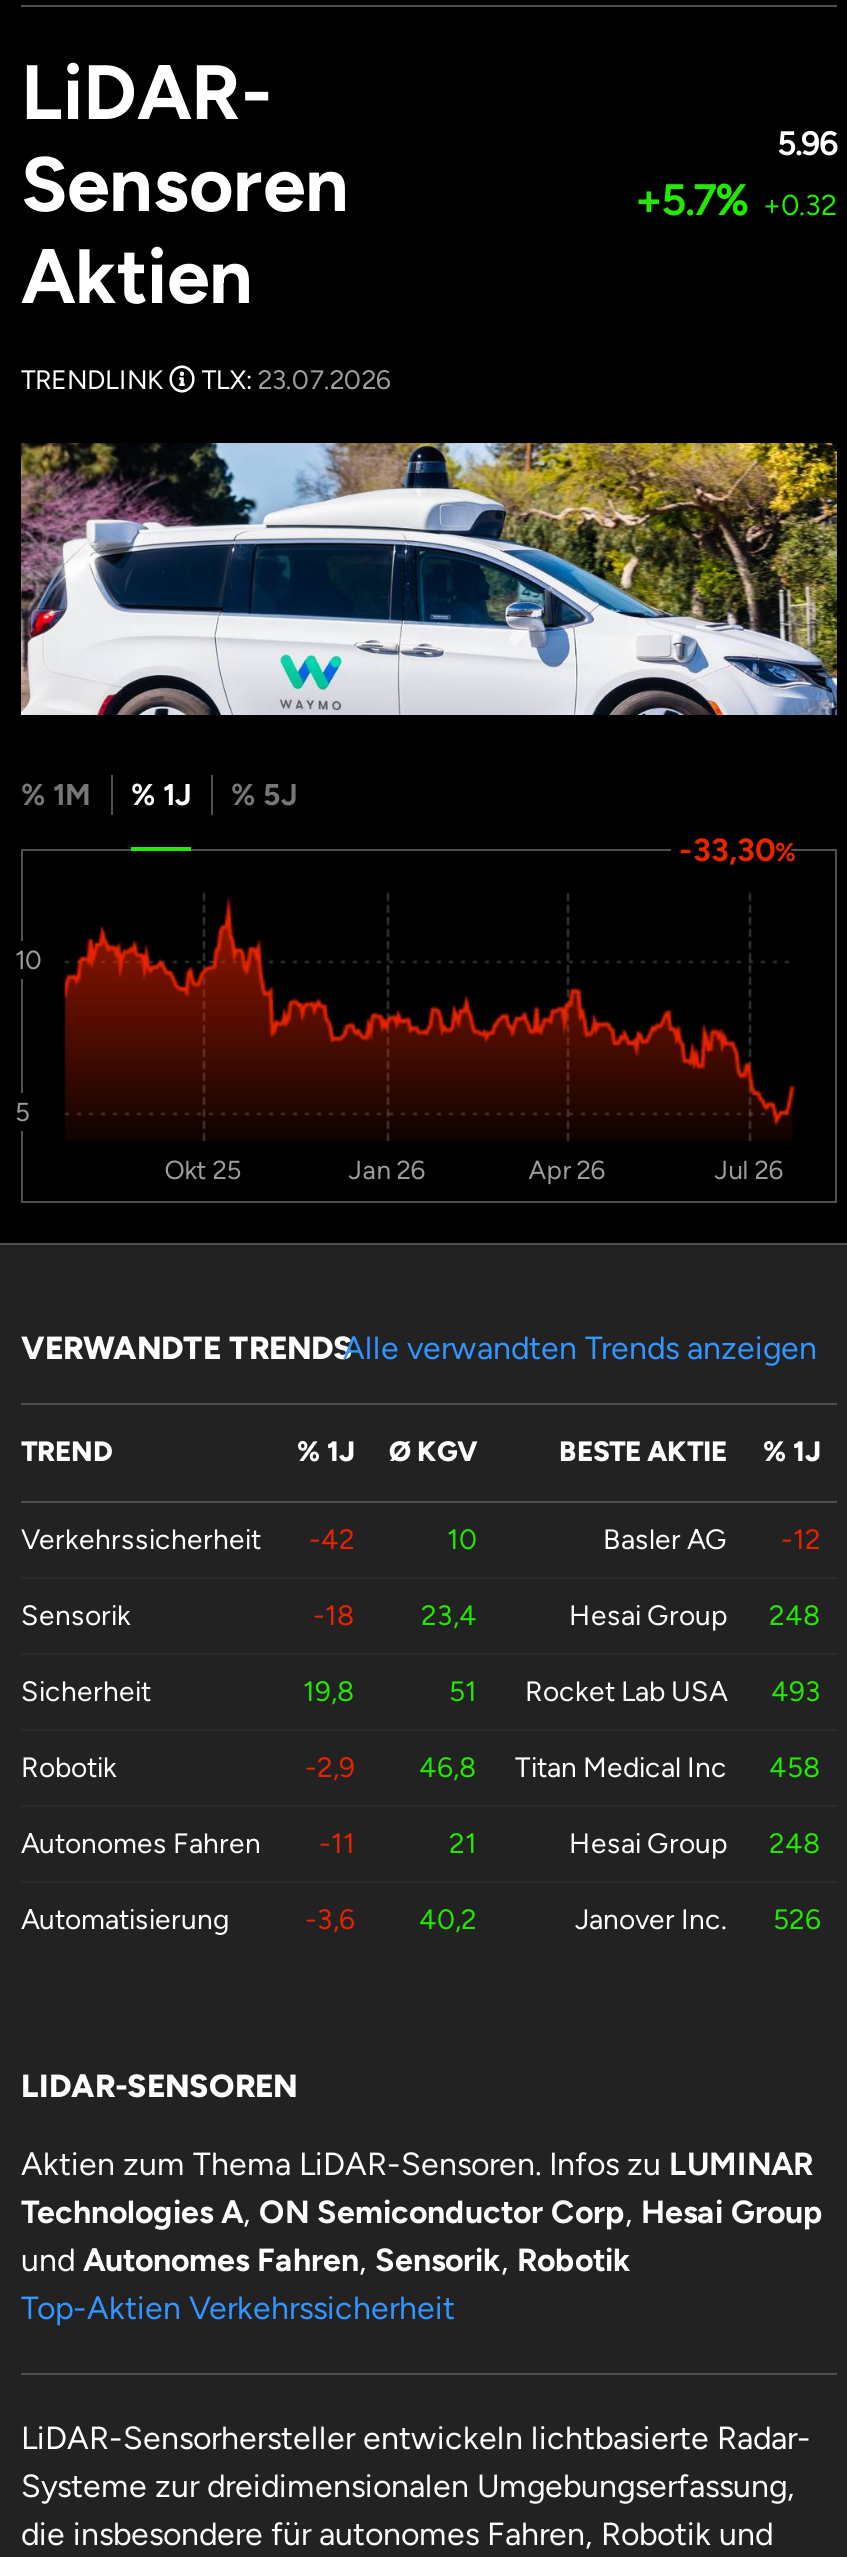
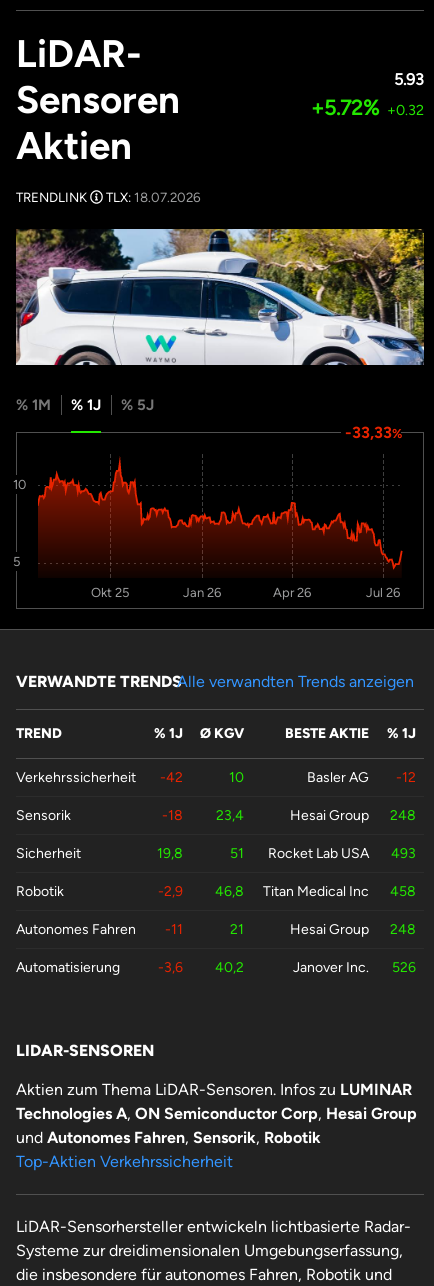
[777,125,837,163] 5.96 -> [394,70,424,89] 5.93
[635,175,837,225] +5.7% +0.32 -> [311,95,424,120] +5.72% +0.32
[21,363,392,395] TRENDLINK TLX: 23.07.2026 -> [16,189,201,205] TRENDLINK TLX: 18.07.2026
[679,831,795,869] -33,30% -> [345,423,402,442] -33,33%

